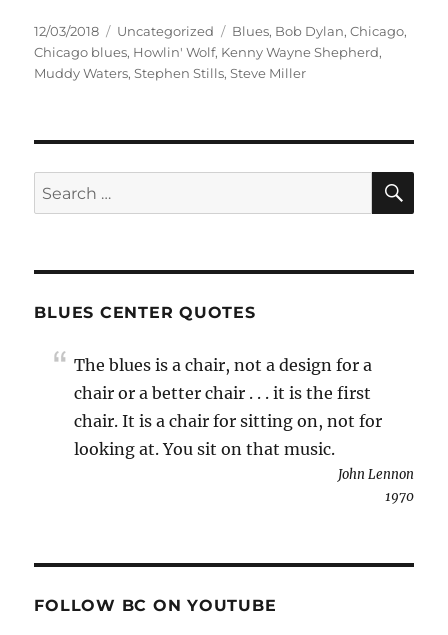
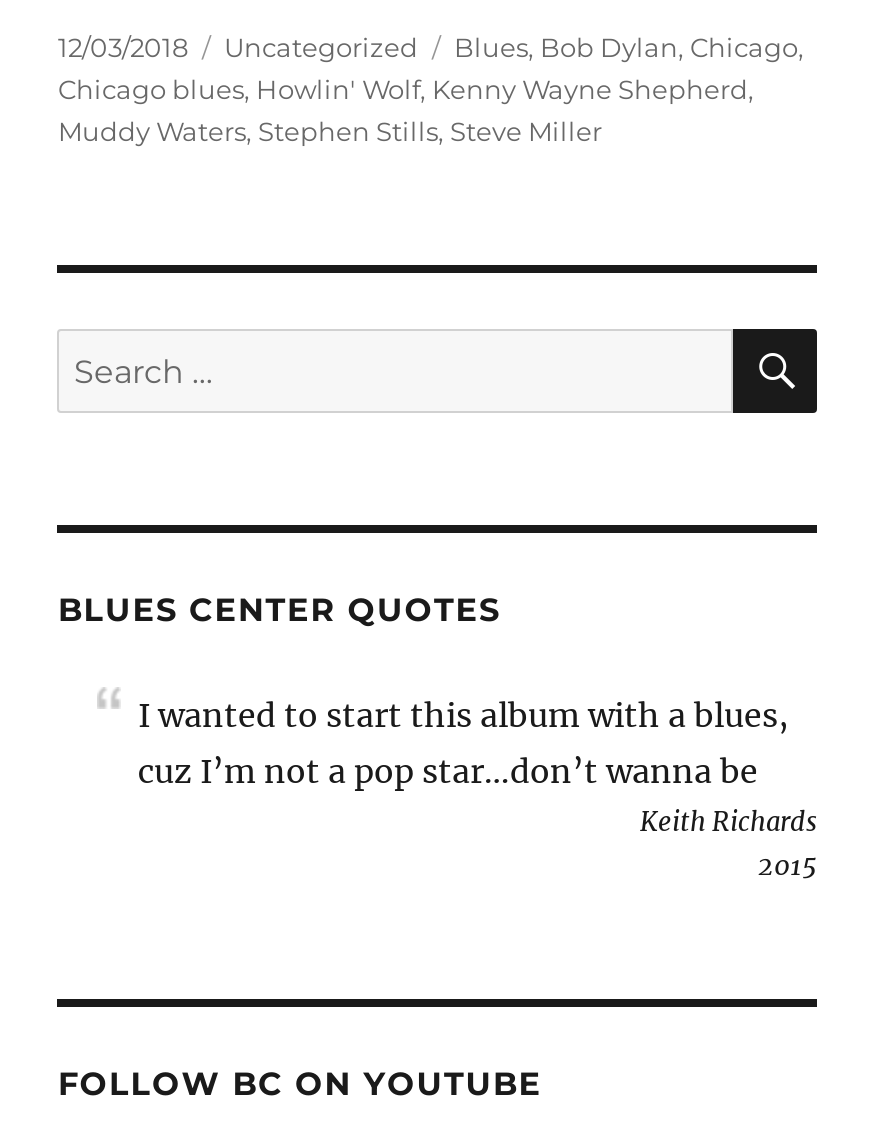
[74,354,413,503] The blues is a chair, not a design for a | chair or a better chair . . . it is the first | chair. It is a chair for sitting on, not for | looking at. You sit on that music. | John Lennon | 1970 -> [138,694,816,880] I wanted to start this album with a blues, | cuz I’m not a pop star…don’t wanna be | Keith Richards | 2015

